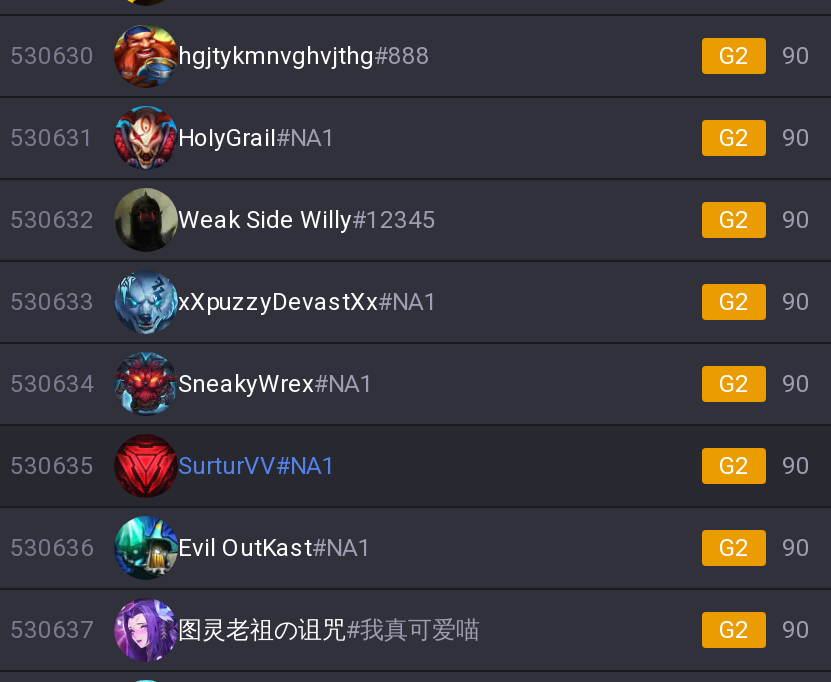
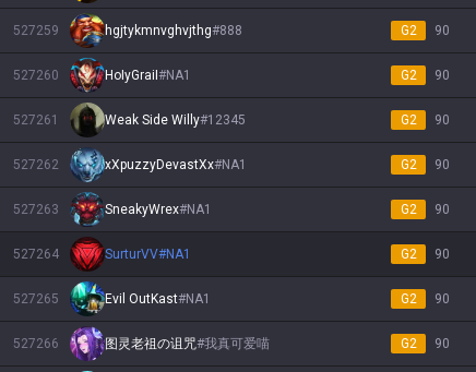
[10,42,94,70] 530630 -> [13,23,59,38] 527259
[10,124,94,152] 530631 -> [13,68,59,83] 527260
[10,206,94,234] 530632 -> [13,112,59,128] 527261
[10,288,94,316] 530633 -> [13,157,59,172] 527262
[10,370,94,398] 530634 -> [13,202,59,217] 527263
[10,452,94,480] 530635 -> [13,247,59,262] 527264
[10,534,94,562] 530636 -> [13,291,59,307] 527265
[10,616,94,644] 530637 -> [13,336,59,351] 527266

